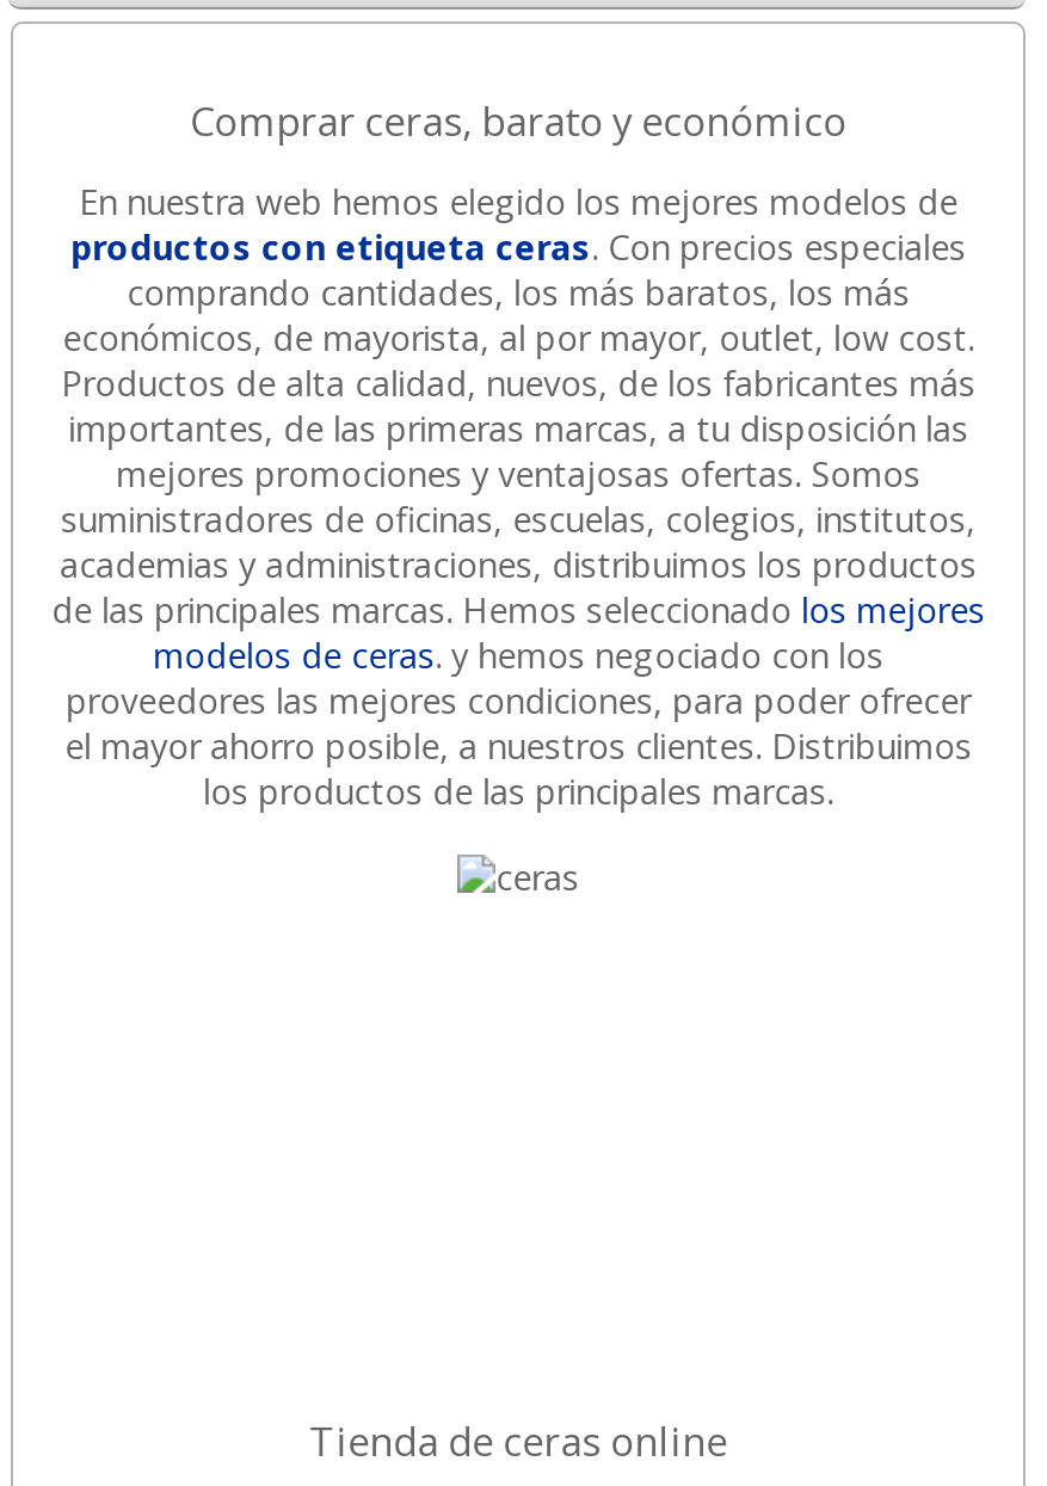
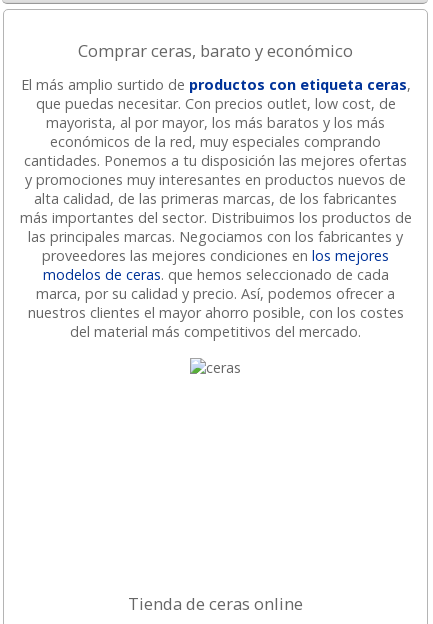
[52,180,985,815] En nuestra web hemos elegido los mejores modelos de | productos con etiqueta ceras. Con precios especiales | comprando cantidades, los más baratos, los más | económicos, de mayorista, al por mayor, outlet, low cost. | Productos de alta calidad, nuevos, de los fabricantes más | importantes, de las primeras marcas, a tu disposición las | mejores promociones y ventajosas ofertas. Somos | suministradores de oficinas, escuelas, colegios, institutos, | academias y administraciones, distribuimos los productos | de las principales marcas. Hemos seleccionado los mejores | modelos de ceras. y hemos negociado con los | proveedores las mejores condiciones, para poder ofrecer | el mayor ahorro posible, a nuestros clientes. Distribuimos | los productos de las principales marcas. -> [20,75,412,341] El más amplio surtido de productos con etiqueta ceras, | que puedas necesitar. Con precios outlet, low cost, de | mayorista, al por mayor, los más baratos y los más | económicos de la red, muy especiales comprando | cantidades. Ponemos a tu disposición las mejores ofertas | y promociones muy interesantes en productos nuevos de | alta calidad, de las primeras marcas, de los fabricantes | más importantes del sector. Distribuimos los productos de | las principales marcas. Negociamos con los fabricantes y | proveedores las mejores condiciones en los mejores | modelos de ceras. que hemos seleccionado de cada | marca, por su calidad y precio. Así, podemos ofrecer a | nuestros clientes el mayor ahorro posible, con los costes | del material más competitivos del mercado.

